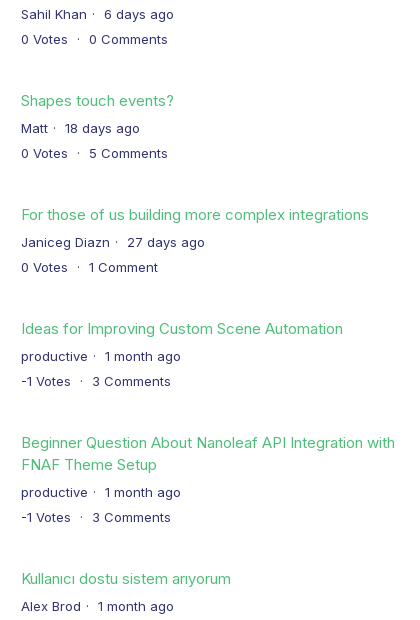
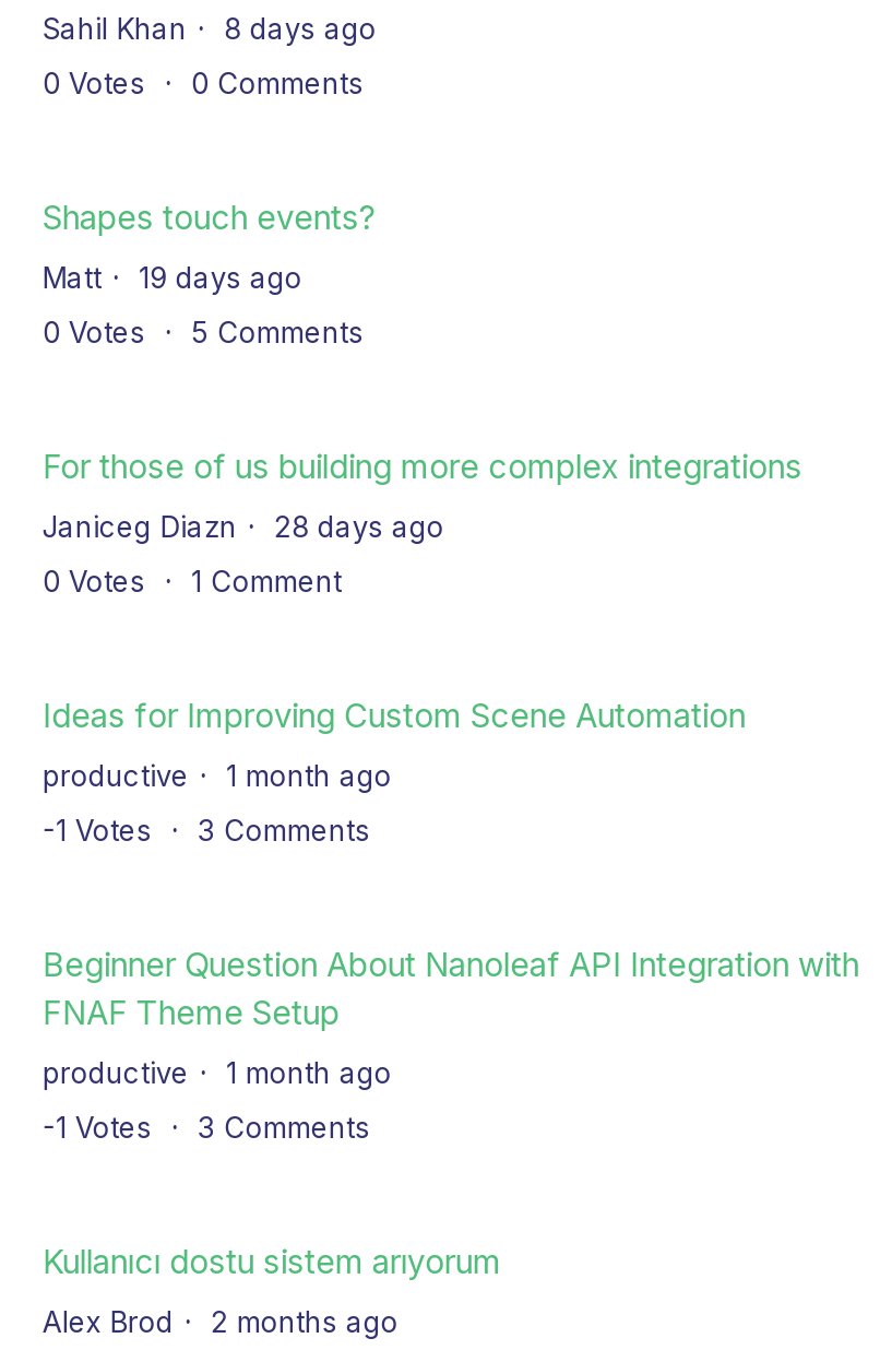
[21,6,174,22] Sahil Khan 6 days ago -> [42,11,376,46] Sahil Khan 8 days ago
[21,120,140,136] Matt 18 days ago -> [42,260,302,295] Matt 19 days ago
[21,234,205,250] Janiceg Diazn 27 days ago -> [42,509,444,544] Janiceg Diazn 28 days ago
[21,598,174,614] Alex Brod 1 month ago -> [42,1304,398,1339] Alex Brod 2 months ago

